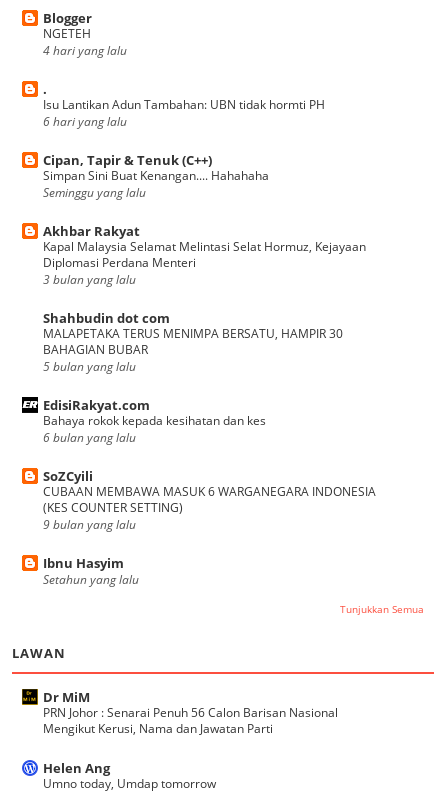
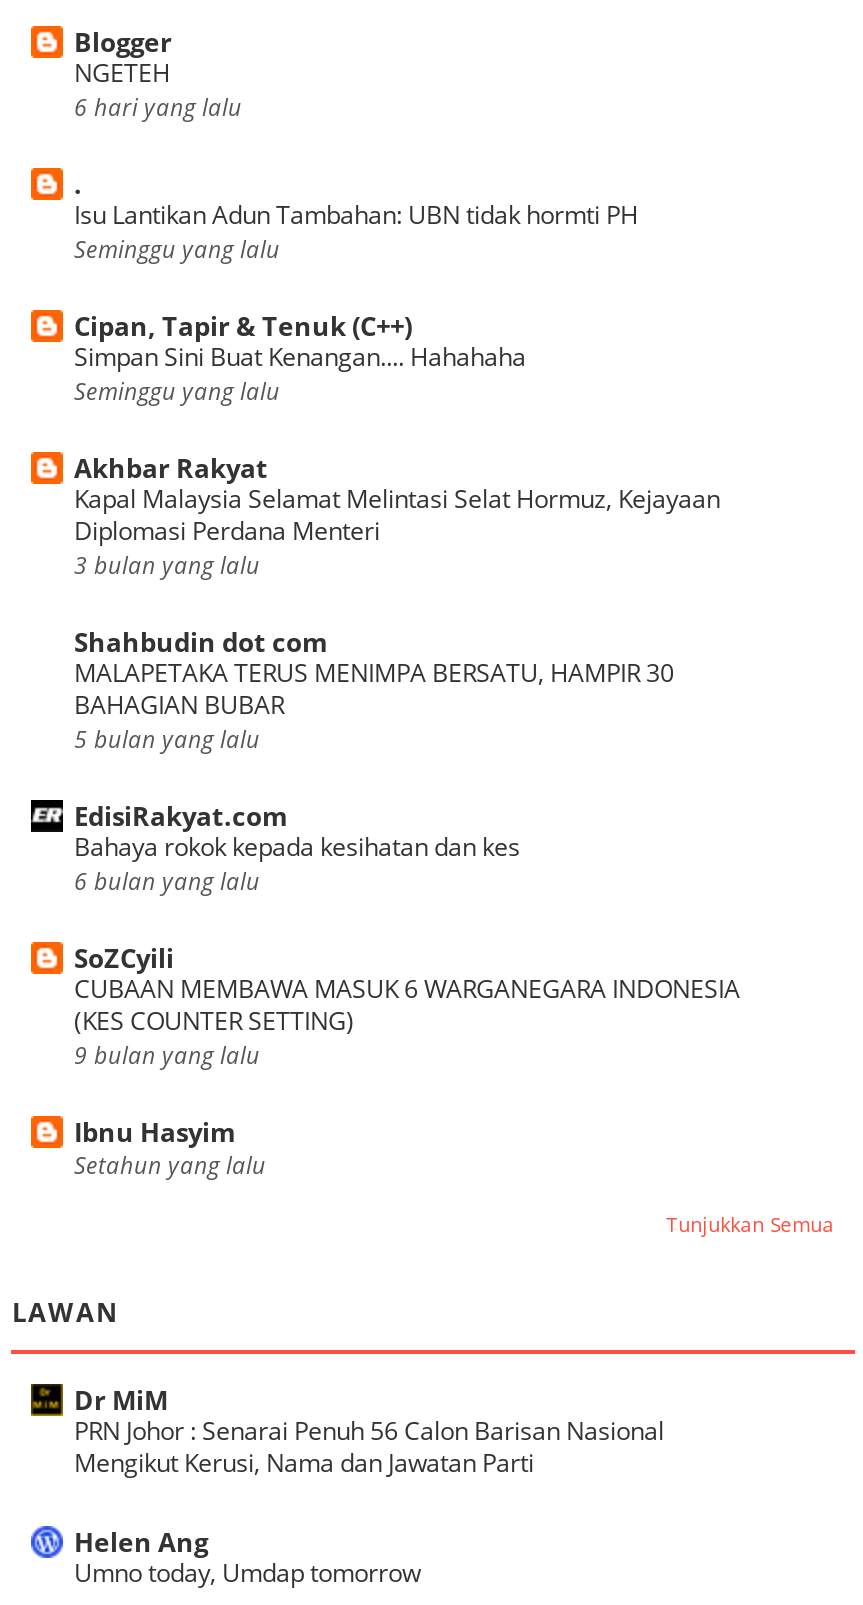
[43,42,127,58] 4 hari yang lalu -> none
moved [43,113,127,129] -> [74,91,242,123]: 6 hari yang lalu
none -> [74,233,280,265] Seminggu yang lalu

